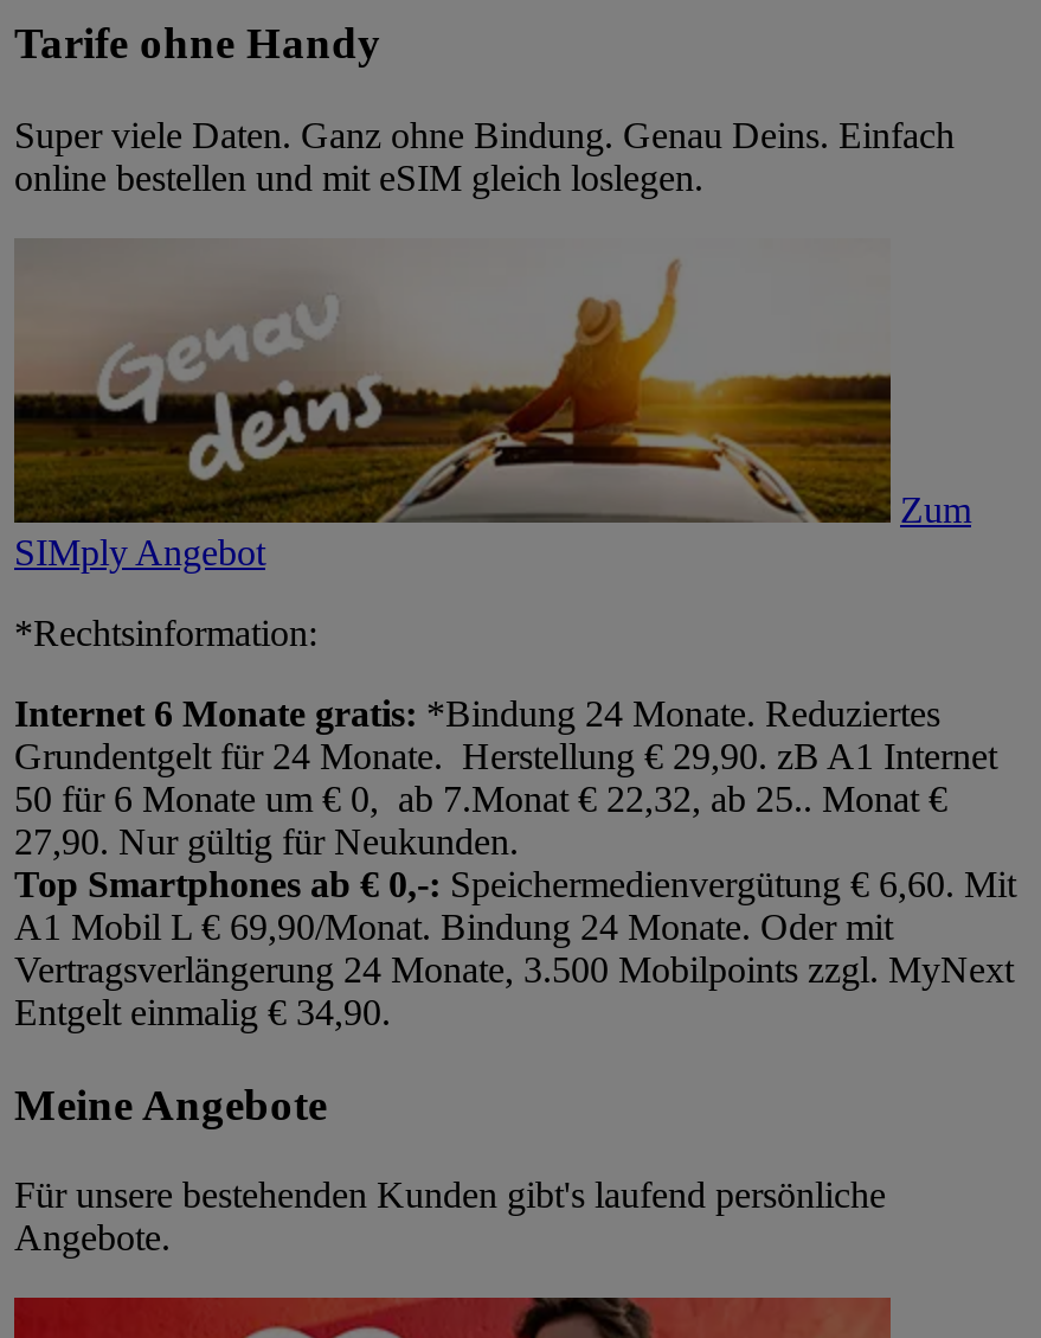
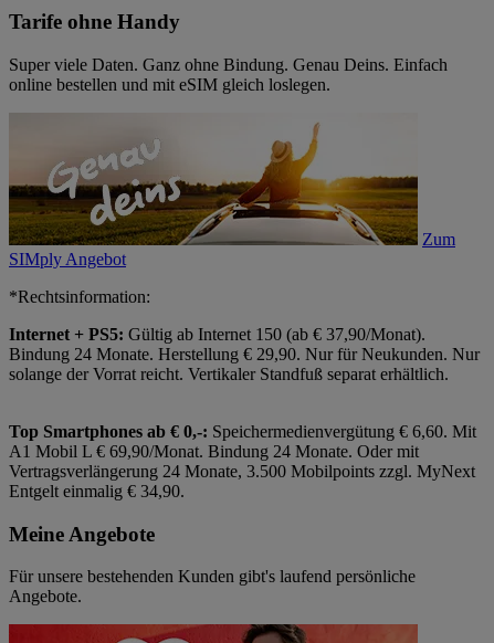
[14,693,997,861] Internet 6 Monate gratis: *Bindung 24 Monate. Reduziertes | Grundentgelt für 24 Monate. Herstellung € 29,90. zB A1 Internet | 50 für 6 Monate um € 0, ab 7.Monat € 22,32, ab 25.. Monat € | 27,90. Nur gültig für Neukunden. -> [9,325,480,383] Internet + PS5: Gültig ab Internet 150 (ab € 37,90/Monat). | Bindung 24 Monate. Herstellung € 29,90. Nur für Neukunden. Nur | solange der Vorrat reicht. Vertikaler Standfuß separat erhältlich.

